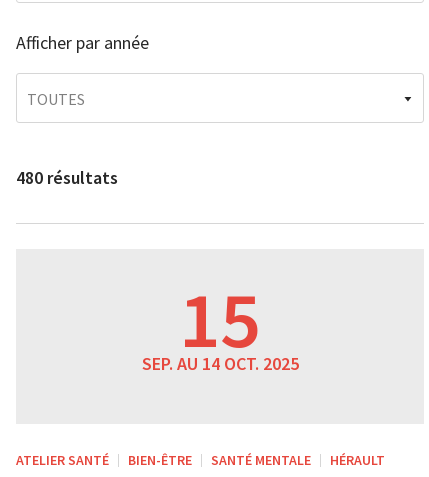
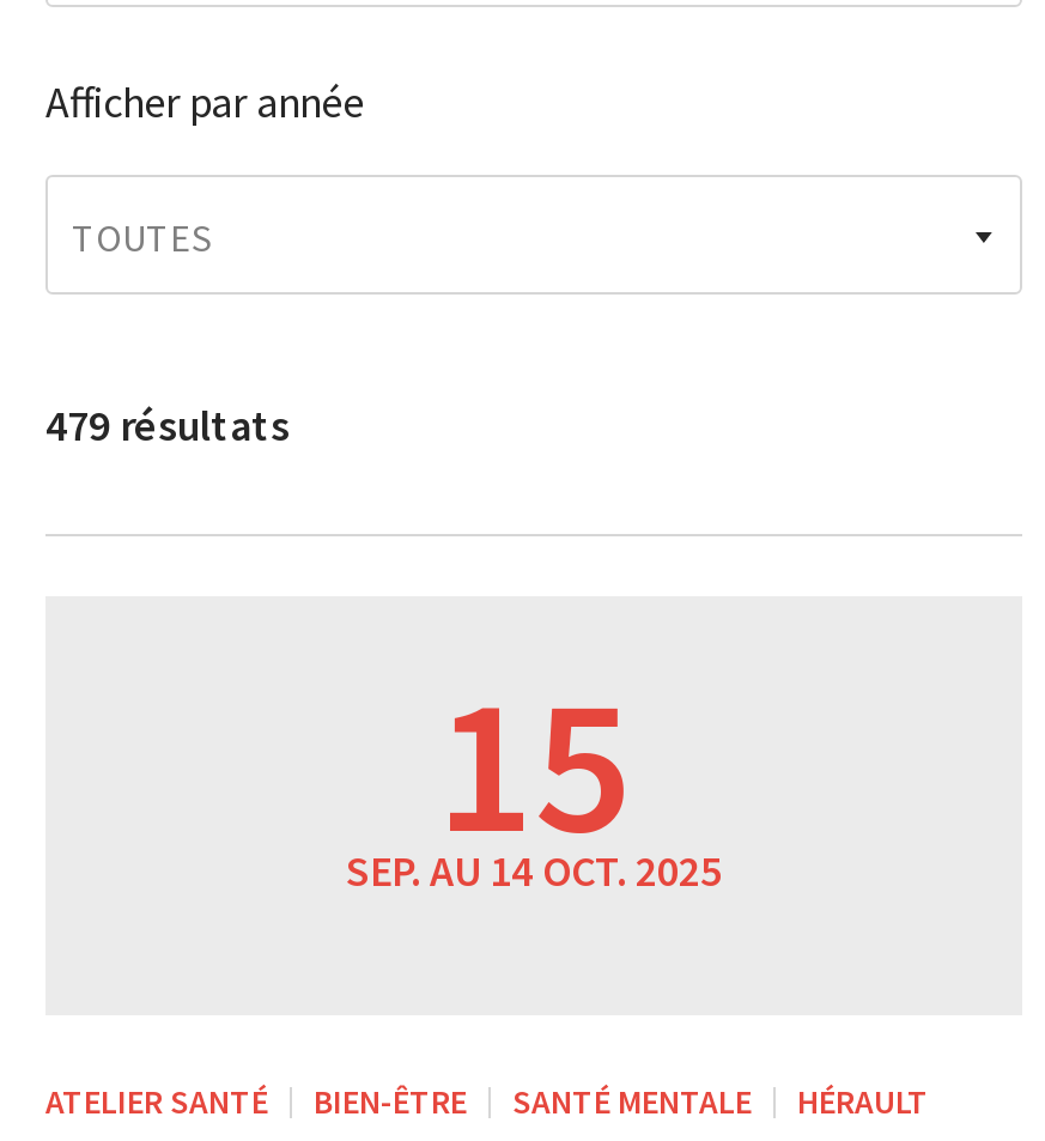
[16,166,118,189] 480 résultats -> [45,397,290,453] 479 résultats

